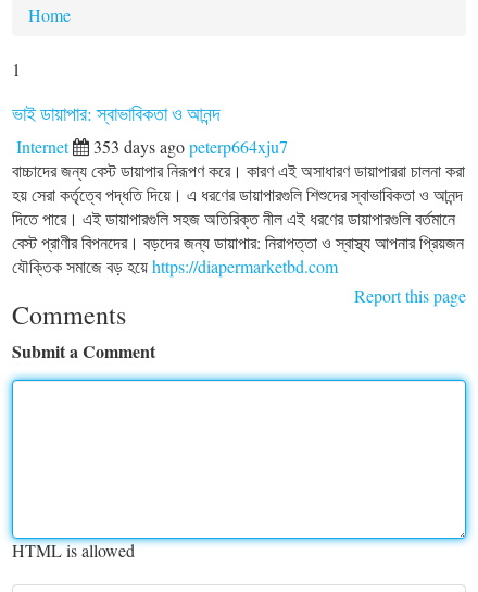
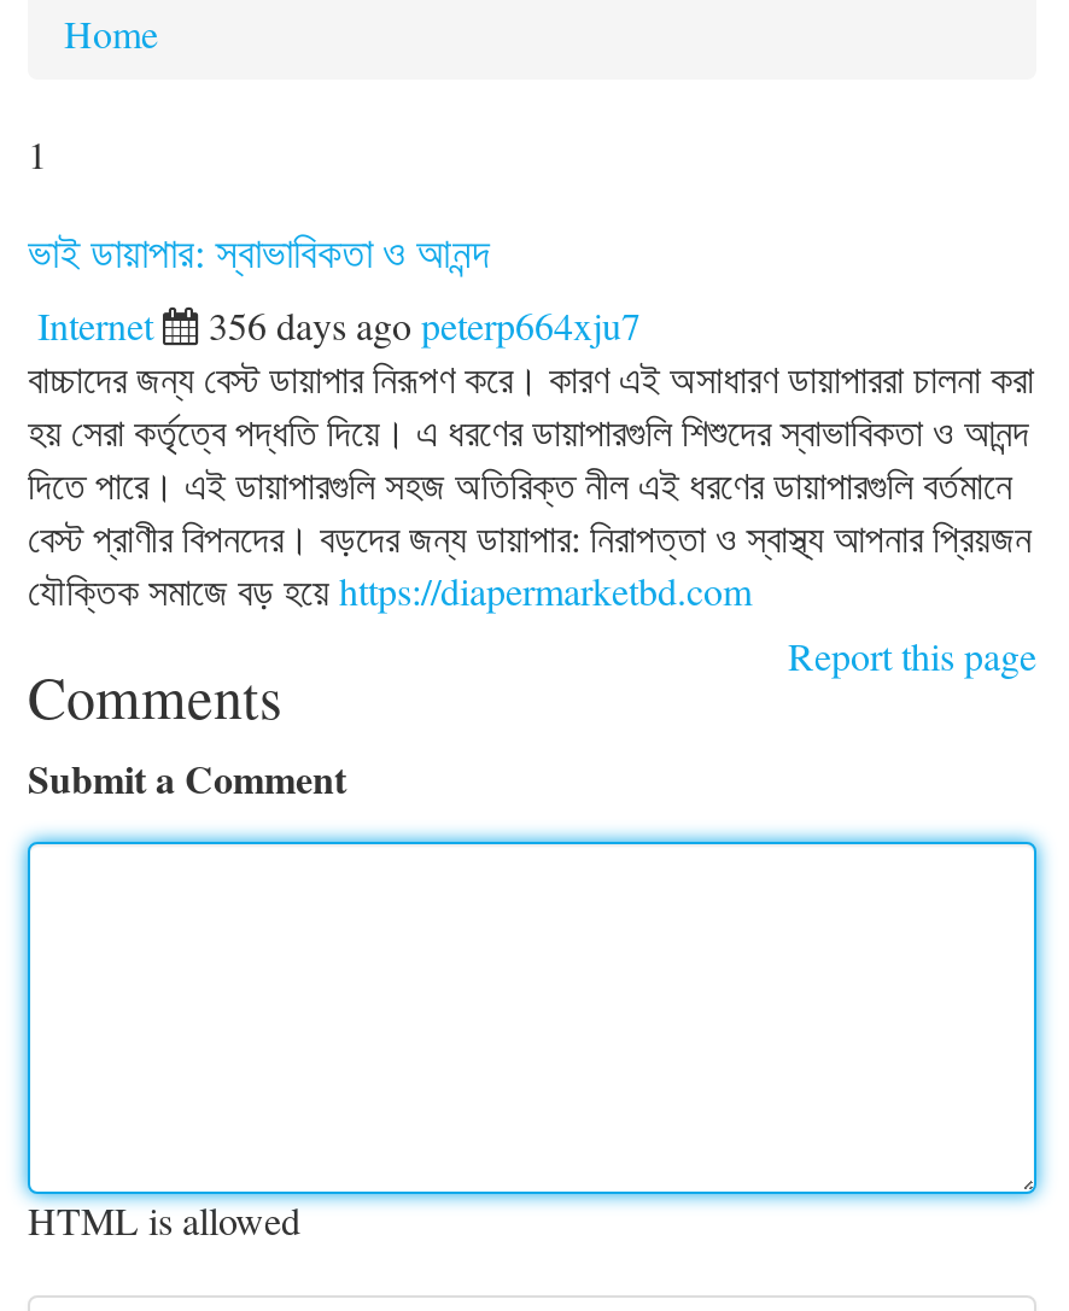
[93,135,288,158] 353 days ago peterp664xju7 -> [209,299,641,350] 356 days ago peterp664xju7

